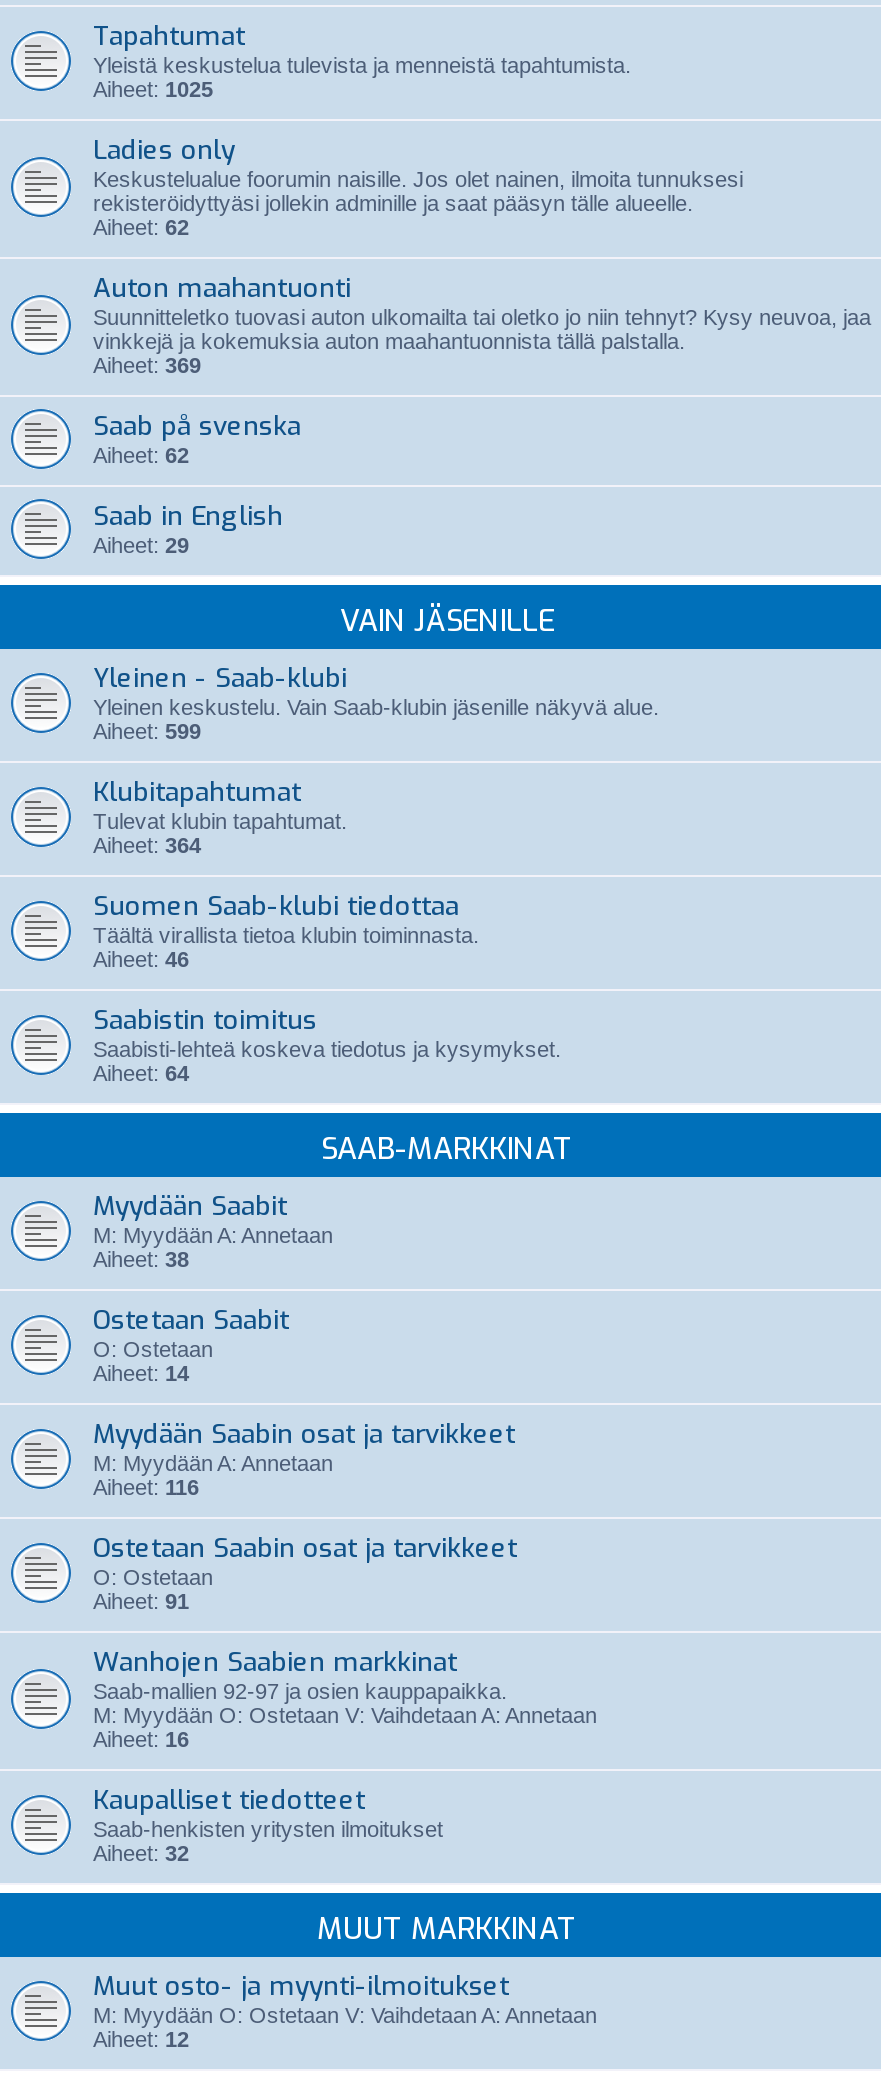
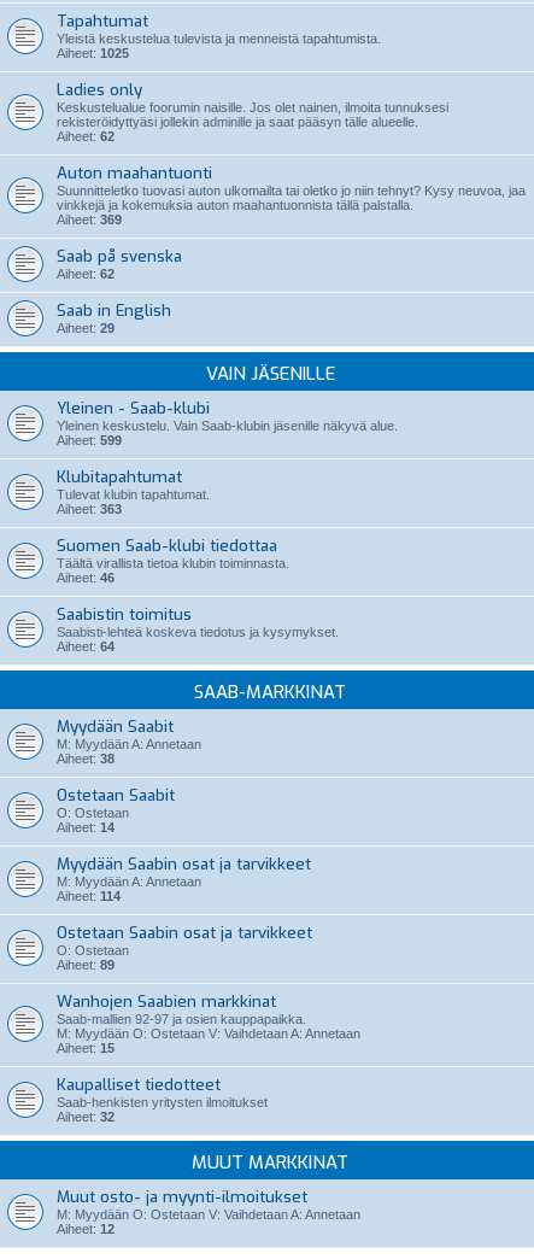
[93,833,201,857] Aiheet: 364 -> [57,502,122,516] Aiheet: 363
[93,1475,199,1499] Aiheet: 116 -> [57,889,121,903] Aiheet: 114
[93,1589,189,1613] Aiheet: 91 -> [57,958,115,972] Aiheet: 89
[93,1727,189,1751] Aiheet: 16 -> [57,1041,115,1055] Aiheet: 15

